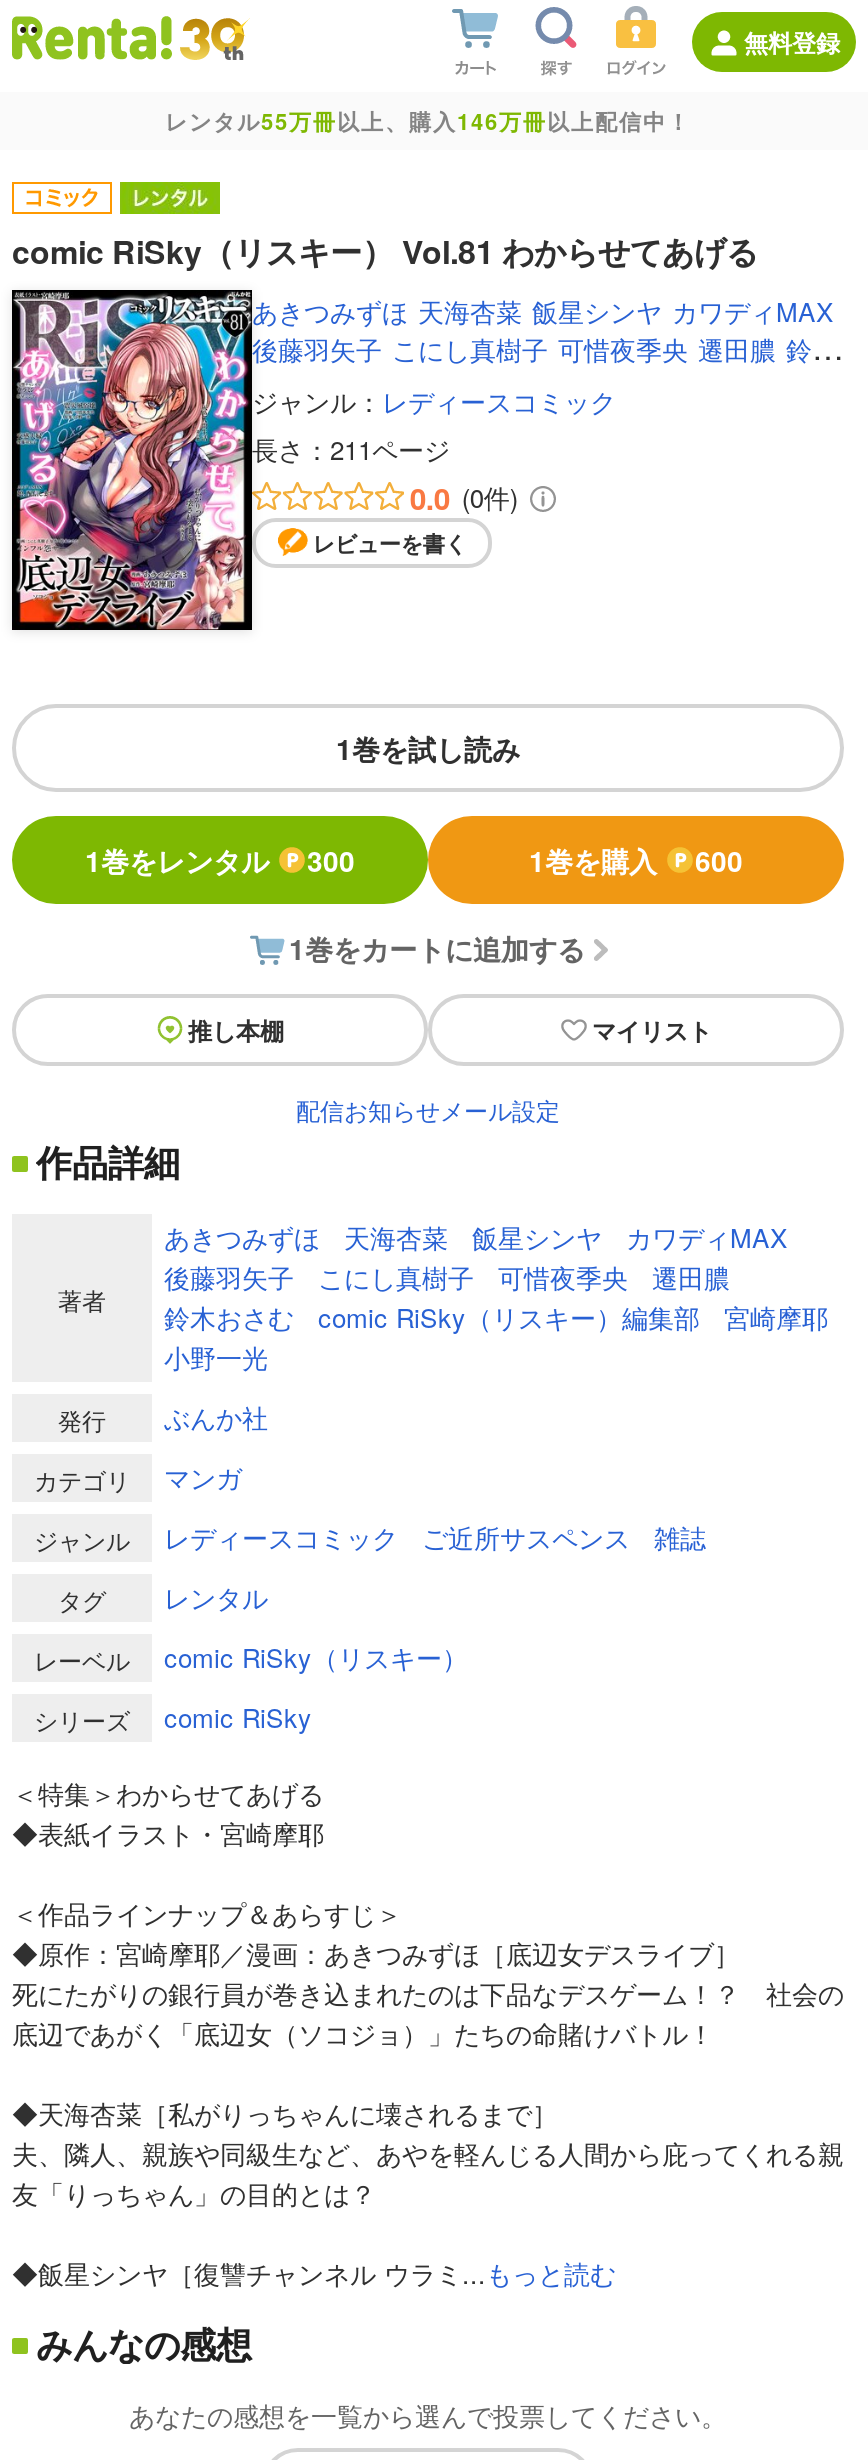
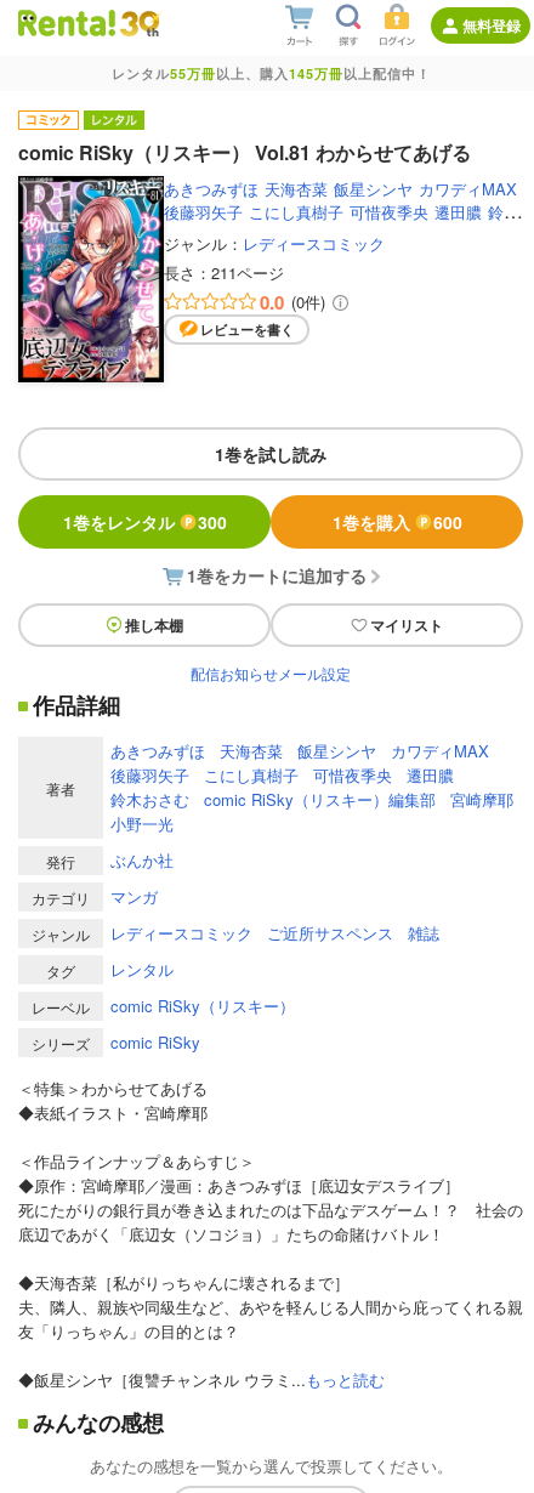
[165,106,691,136] レンタル55万冊以上、購入146万冊以上配信中！ -> [111,64,430,83] レンタル55万冊以上、購入145万冊以上配信中！

